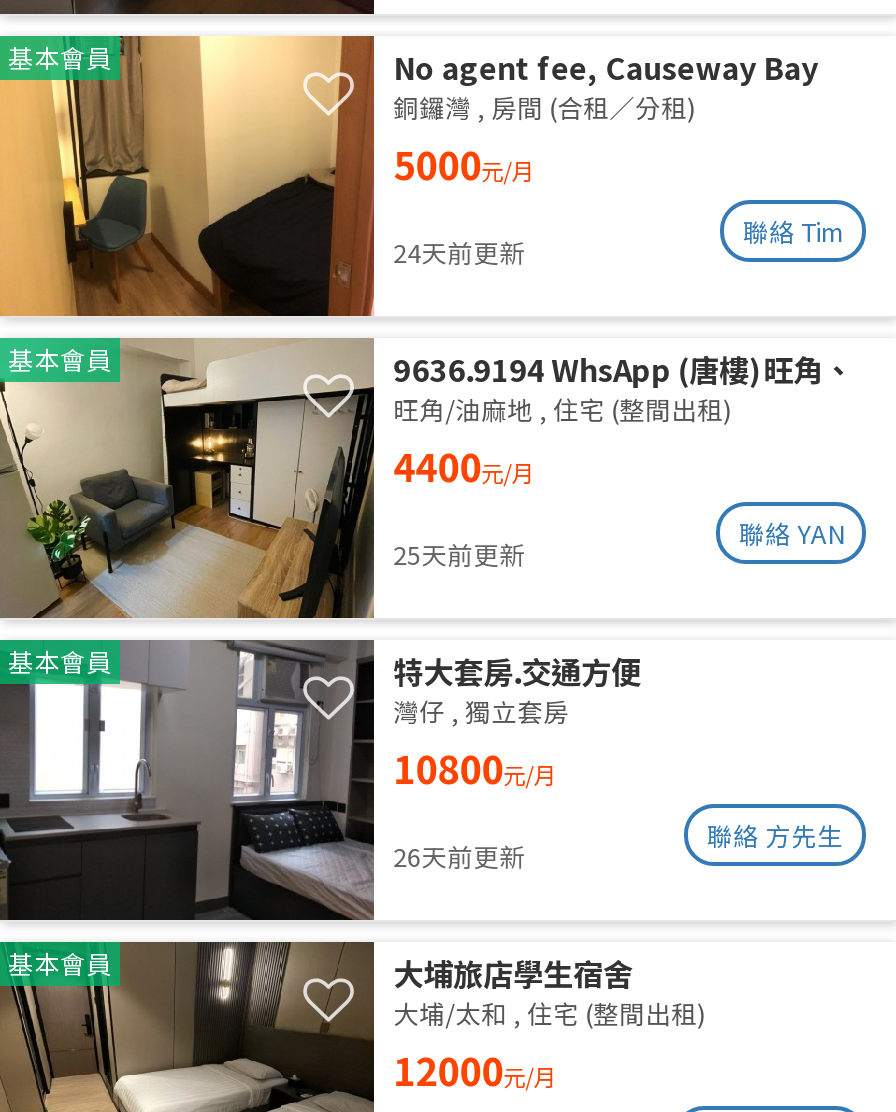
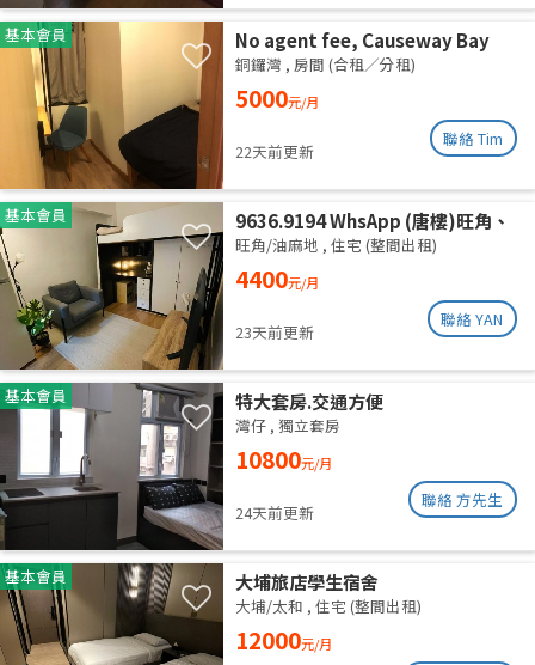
[393,232,525,270] 24天前更新 -> [235,139,314,162] 22天前更新
[393,534,525,572] 25天前更新 -> [235,320,314,342] 23天前更新
[393,836,525,874] 26天前更新 -> [235,500,314,523] 24天前更新

